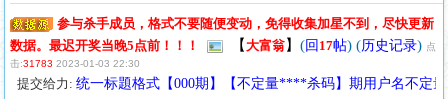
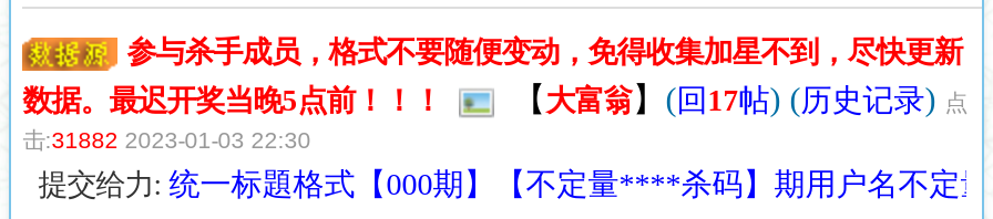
[10,58,140,69] 击:31783 2023-01-03 22:30 -> [23,128,311,153] 击:31882 2023-01-03 22:30

